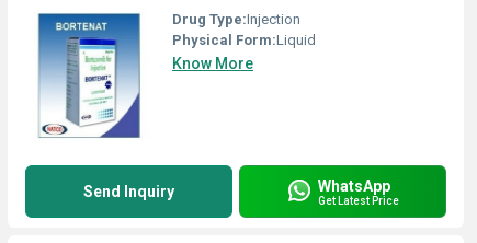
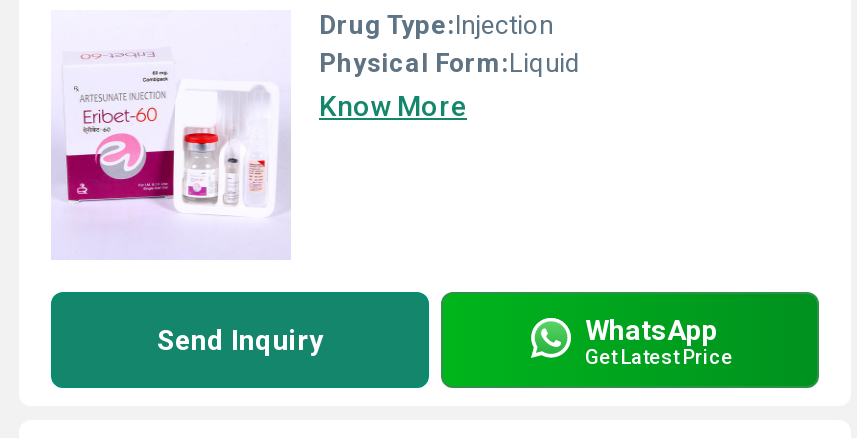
[26,12,156,146] [image] -> [51,14,291,258] [image]

